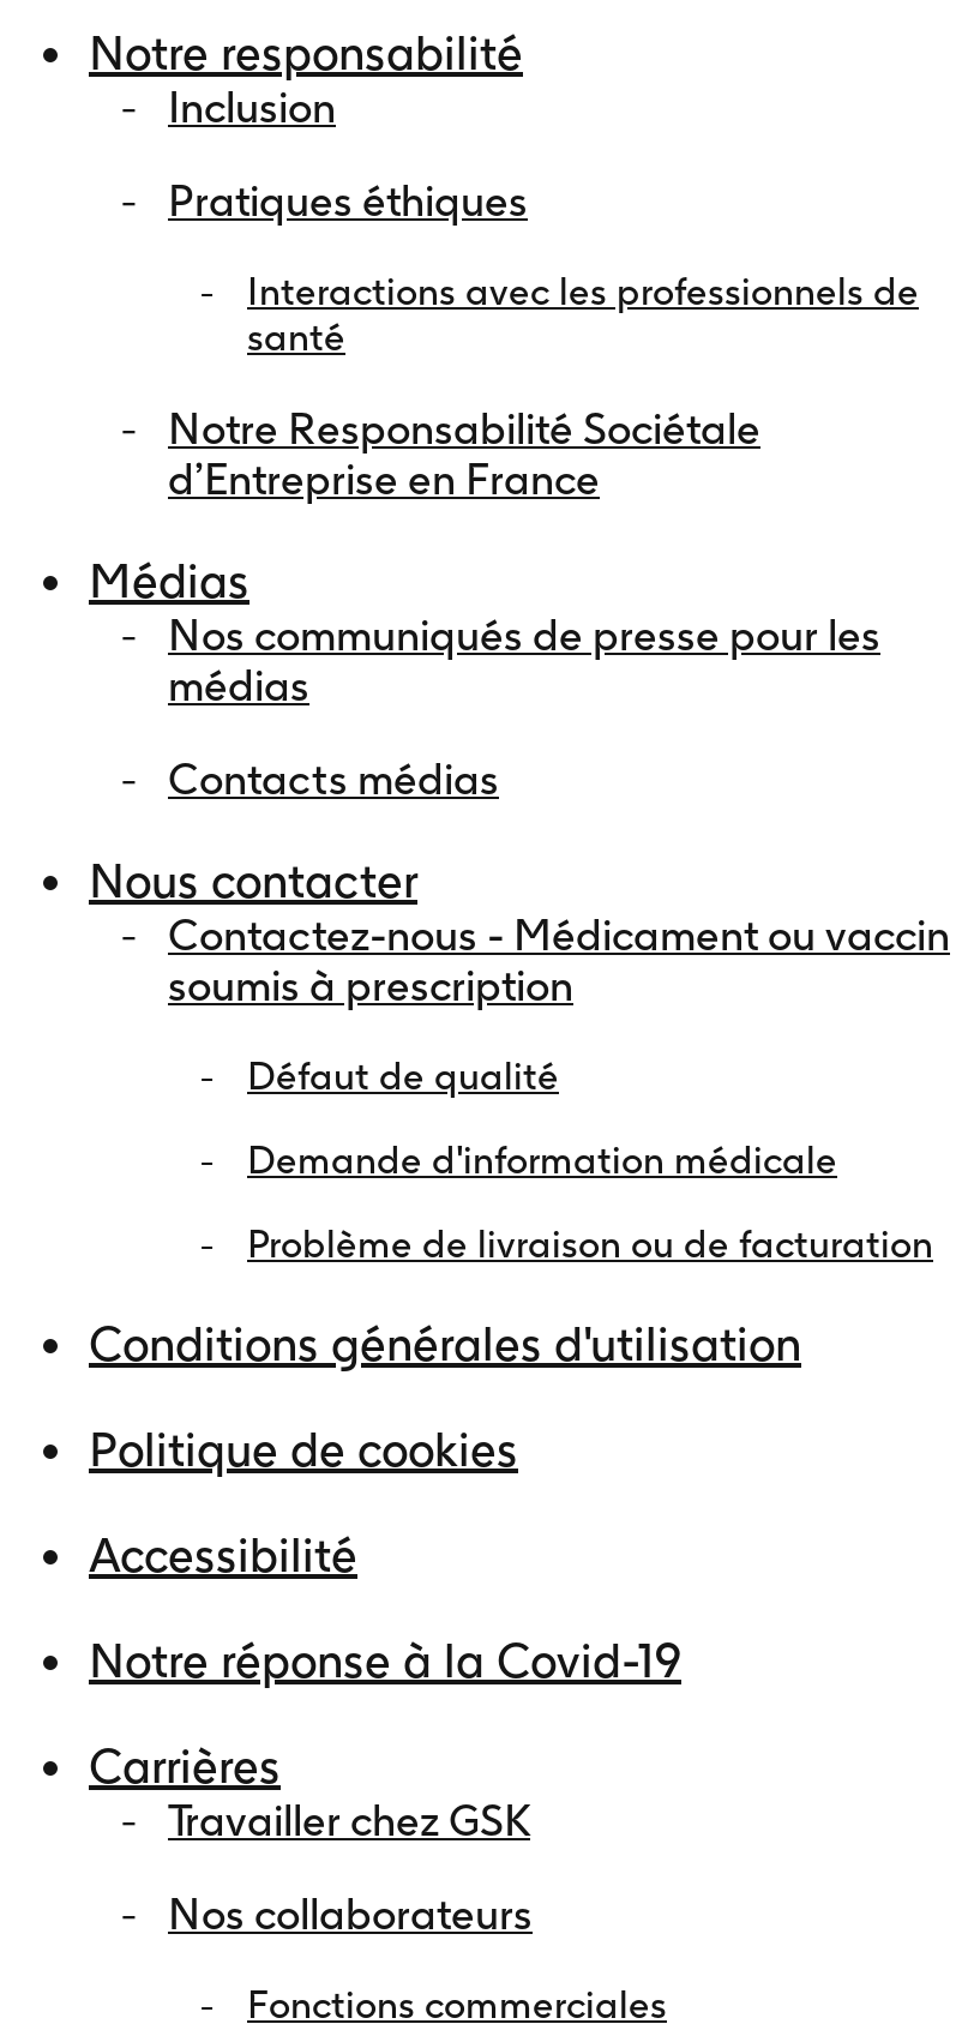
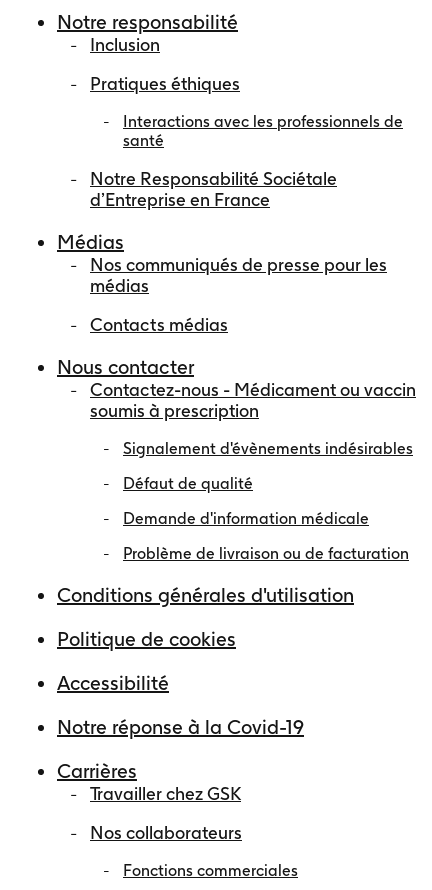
none -> [123,439,413,458] Signalement d'évènements indésirables

